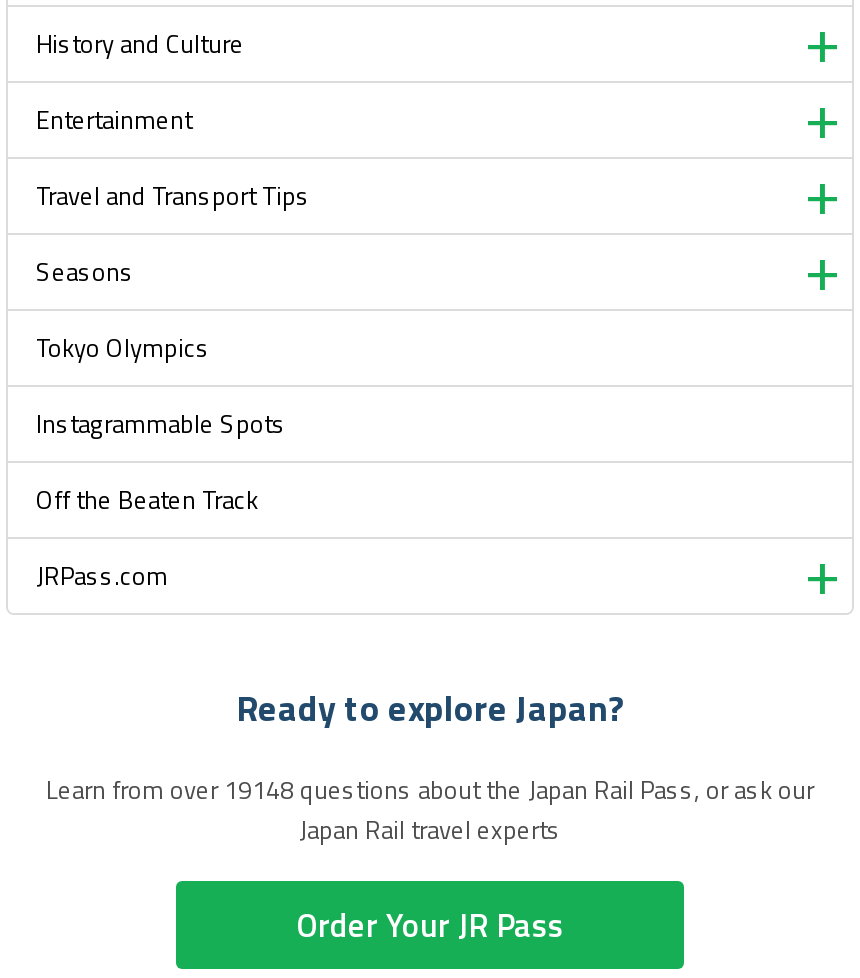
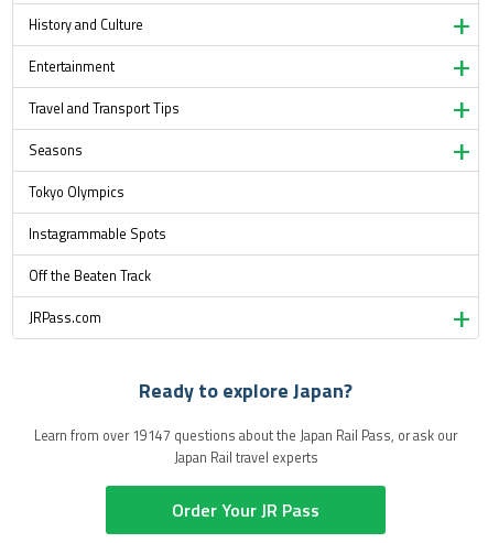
[46,771,814,809] Learn from over 19148 questions about the Japan Rail Pass, or ask our -> [34,425,457,446] Learn from over 19147 questions about the Japan Rail Pass, or ask our

